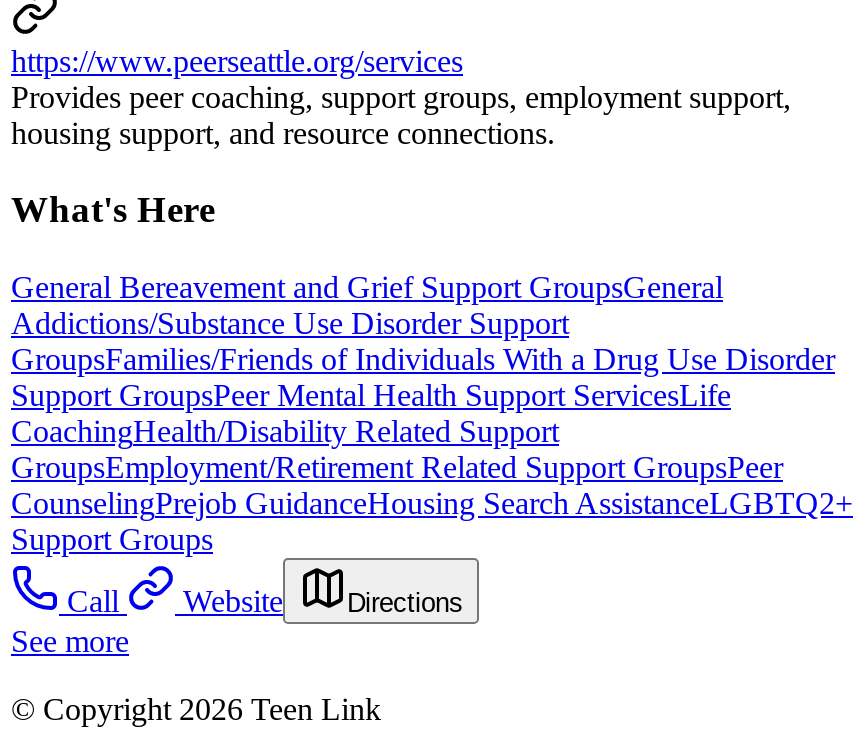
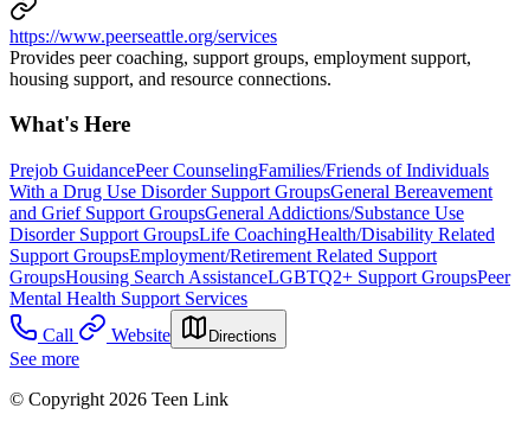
[11,270,853,556] General Bereavement and Grief Support GroupsGeneral | Addictions/Substance Use Disorder Support | GroupsFamilies/Friends of Individuals With a Drug Use Disorder | Support GroupsPeer Mental Health Support ServicesLife | CoachingHealth/Disability Related Support | GroupsEmployment/Retirement Related Support GroupsPeer | CounselingPrejob GuidanceHousing Search AssistanceLGBTQ2+ | Support Groups -> [9,160,510,308] Prejob GuidancePeer CounselingFamilies/Friends of Individuals | With a Drug Use Disorder Support GroupsGeneral Bereavement | and Grief Support GroupsGeneral Addictions/Substance Use | Disorder Support GroupsLife CoachingHealth/Disability Related | Support GroupsEmployment/Retirement Related Support | GroupsHousing Search AssistanceLGBTQ2+ Support GroupsPeer | Mental Health Support Services

